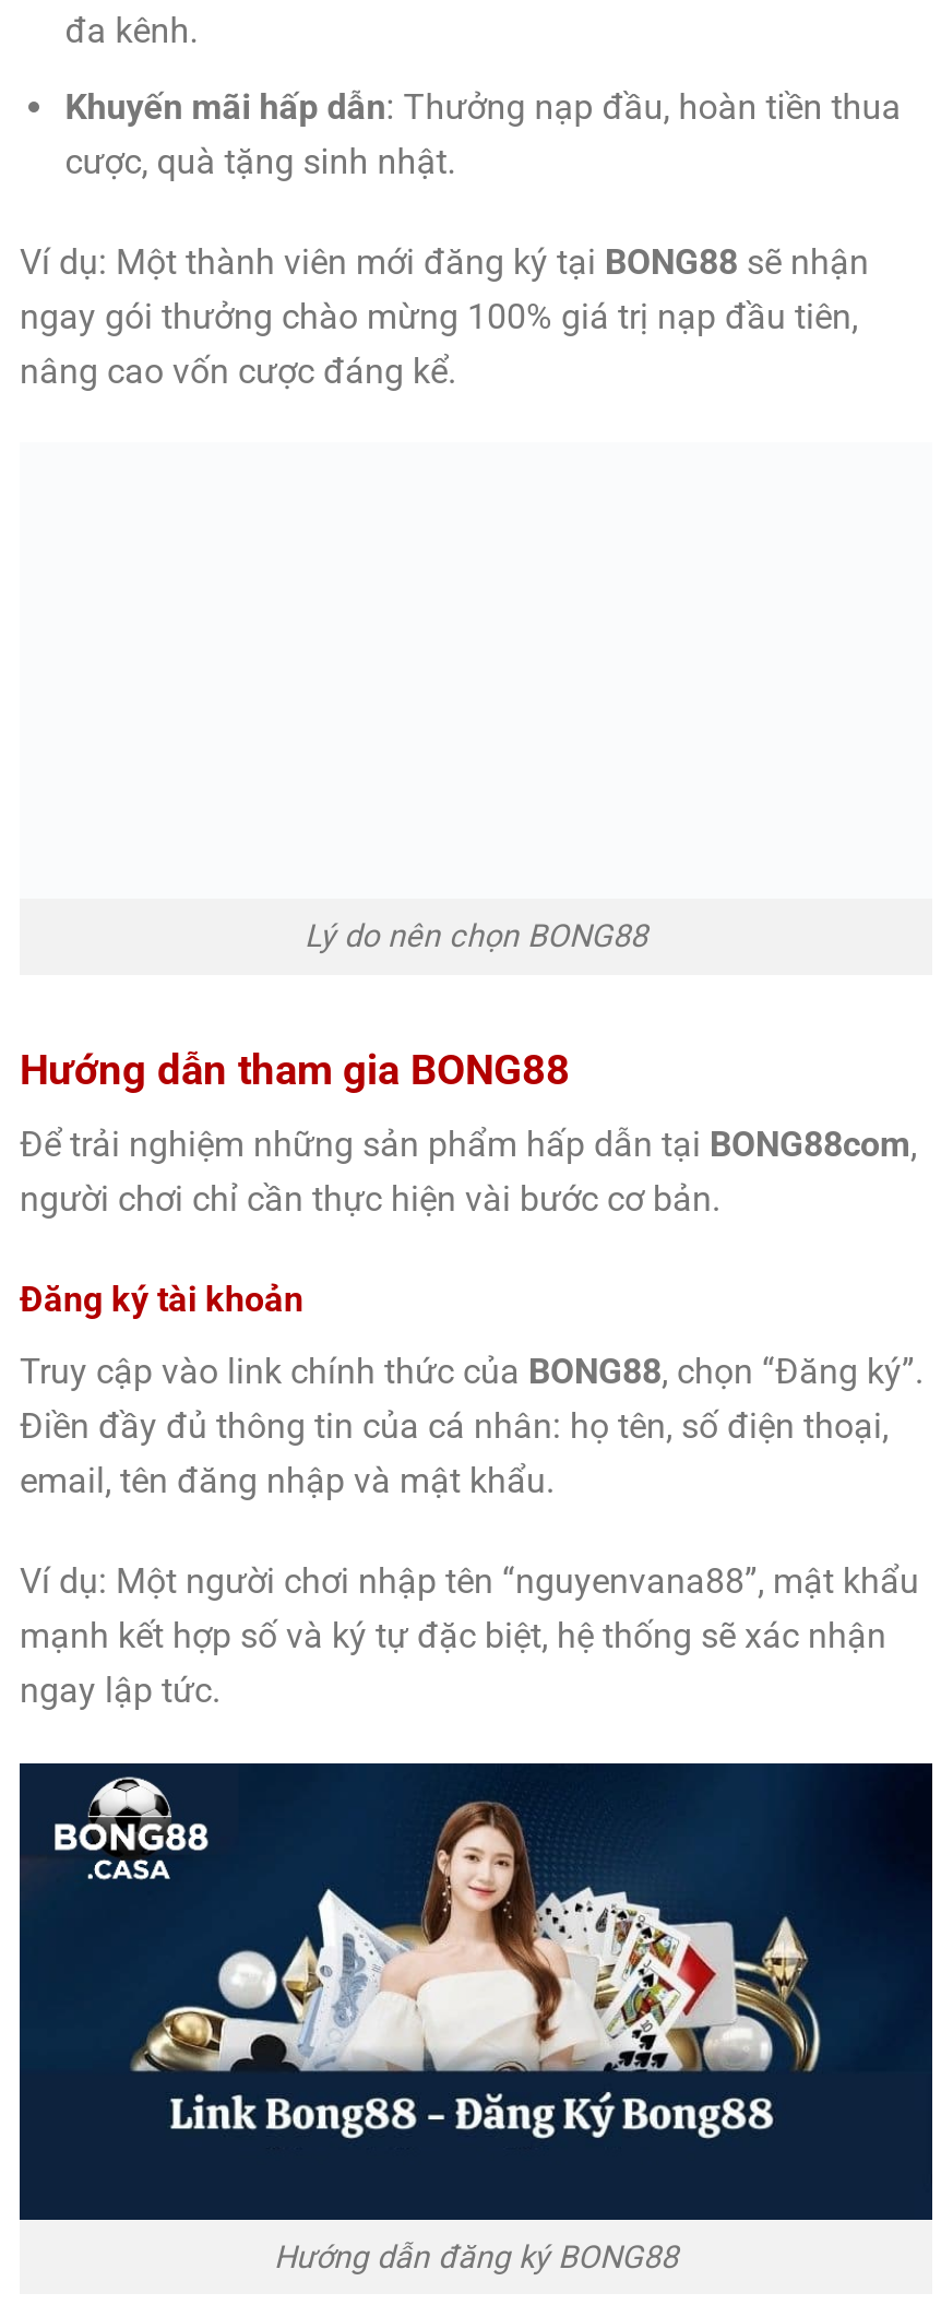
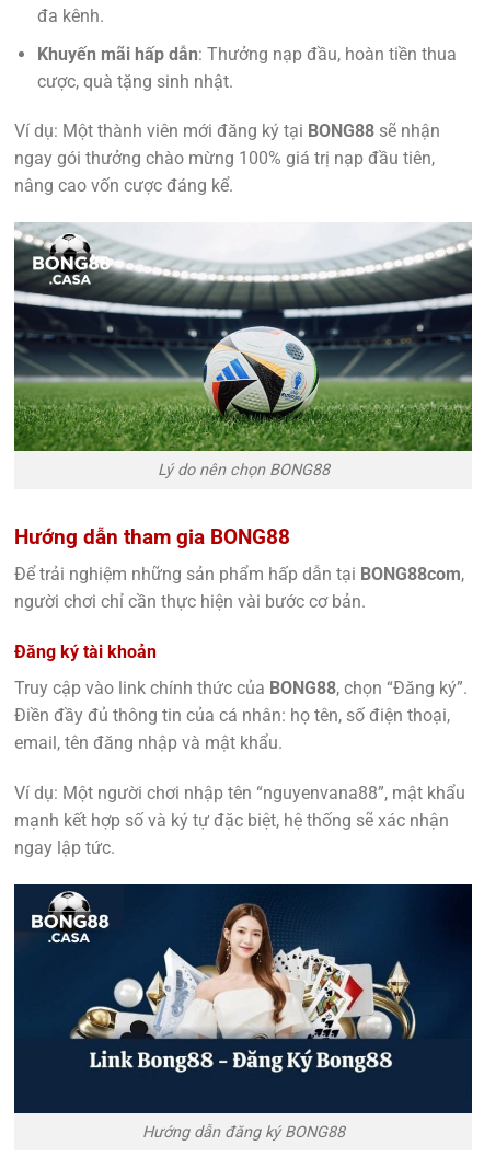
none -> [13,222,473,452] [image]

